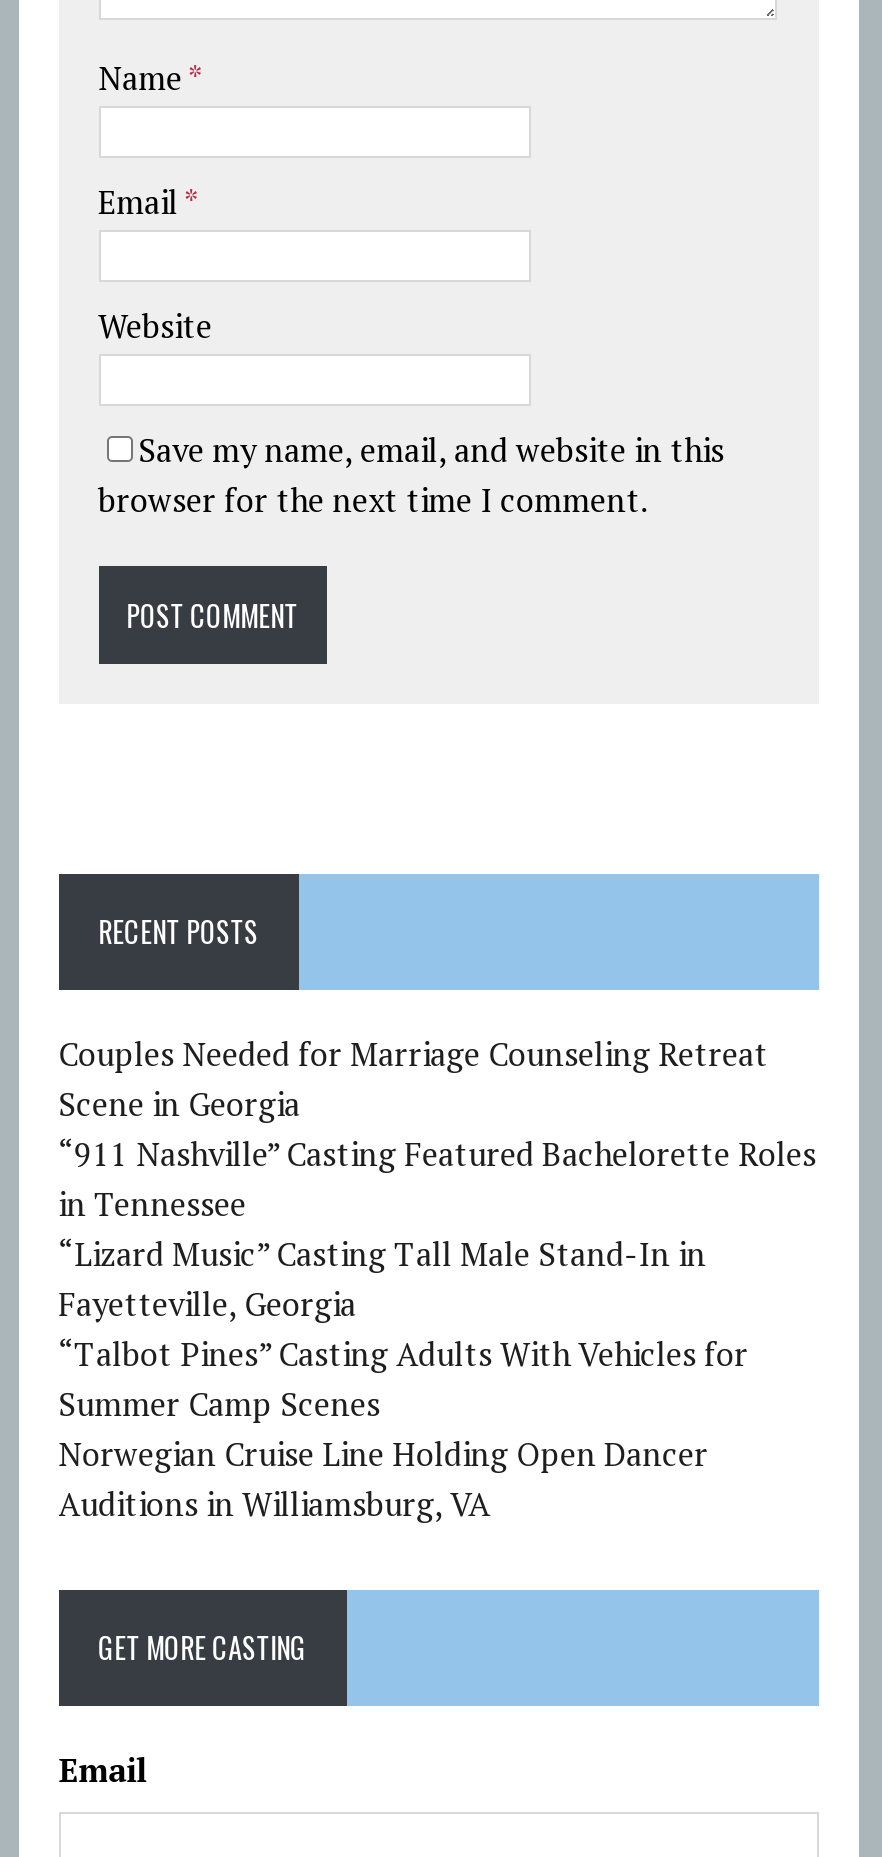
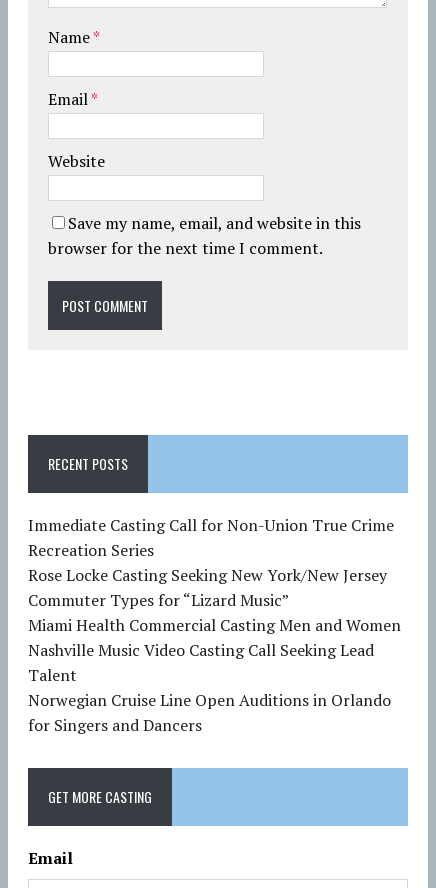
[58,1031,816,1525] Couples Needed for Marriage Counseling Retreat | Scene in Georgia | “911 Nashville” Casting Featured Bachelorette Roles | in Tennessee | “Lizard Music” Casting Tall Male Stand-In in | Fayetteville, Georgia | “Talbot Pines” Casting Adults With Vehicles for | Summer Camp Scenes | Norwegian Cruise Line Holding Open Dancer | Auditions in Williamsburg, VA -> [28,514,401,736] Immediate Casting Call for Non-Union True Crime | Recreation Series | Rose Locke Casting Seeking New York/New Jersey | Commuter Types for “Lizard Music” | Miami Health Commercial Casting Men and Women | Nashville Music Video Casting Call Seeking Lead | Talent | Norwegian Cruise Line Open Auditions in Orlando | for Singers and Dancers

